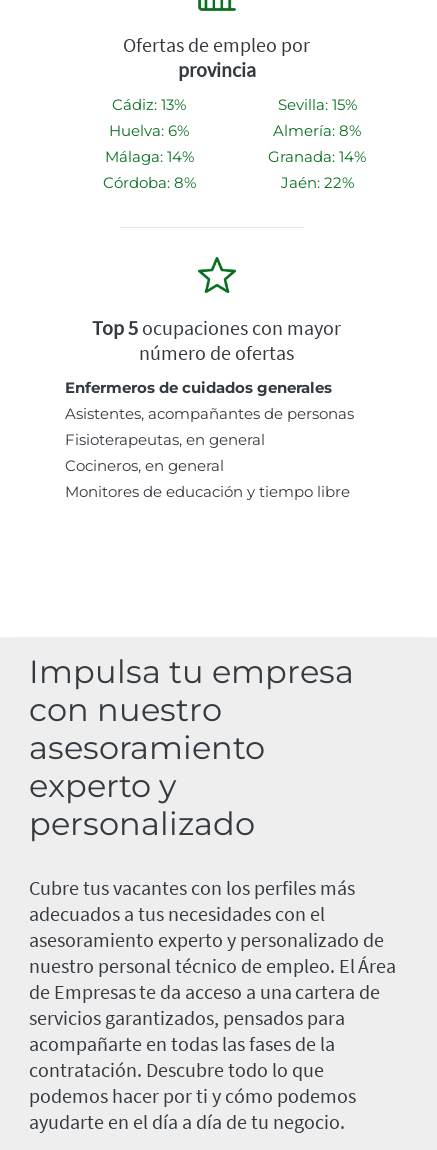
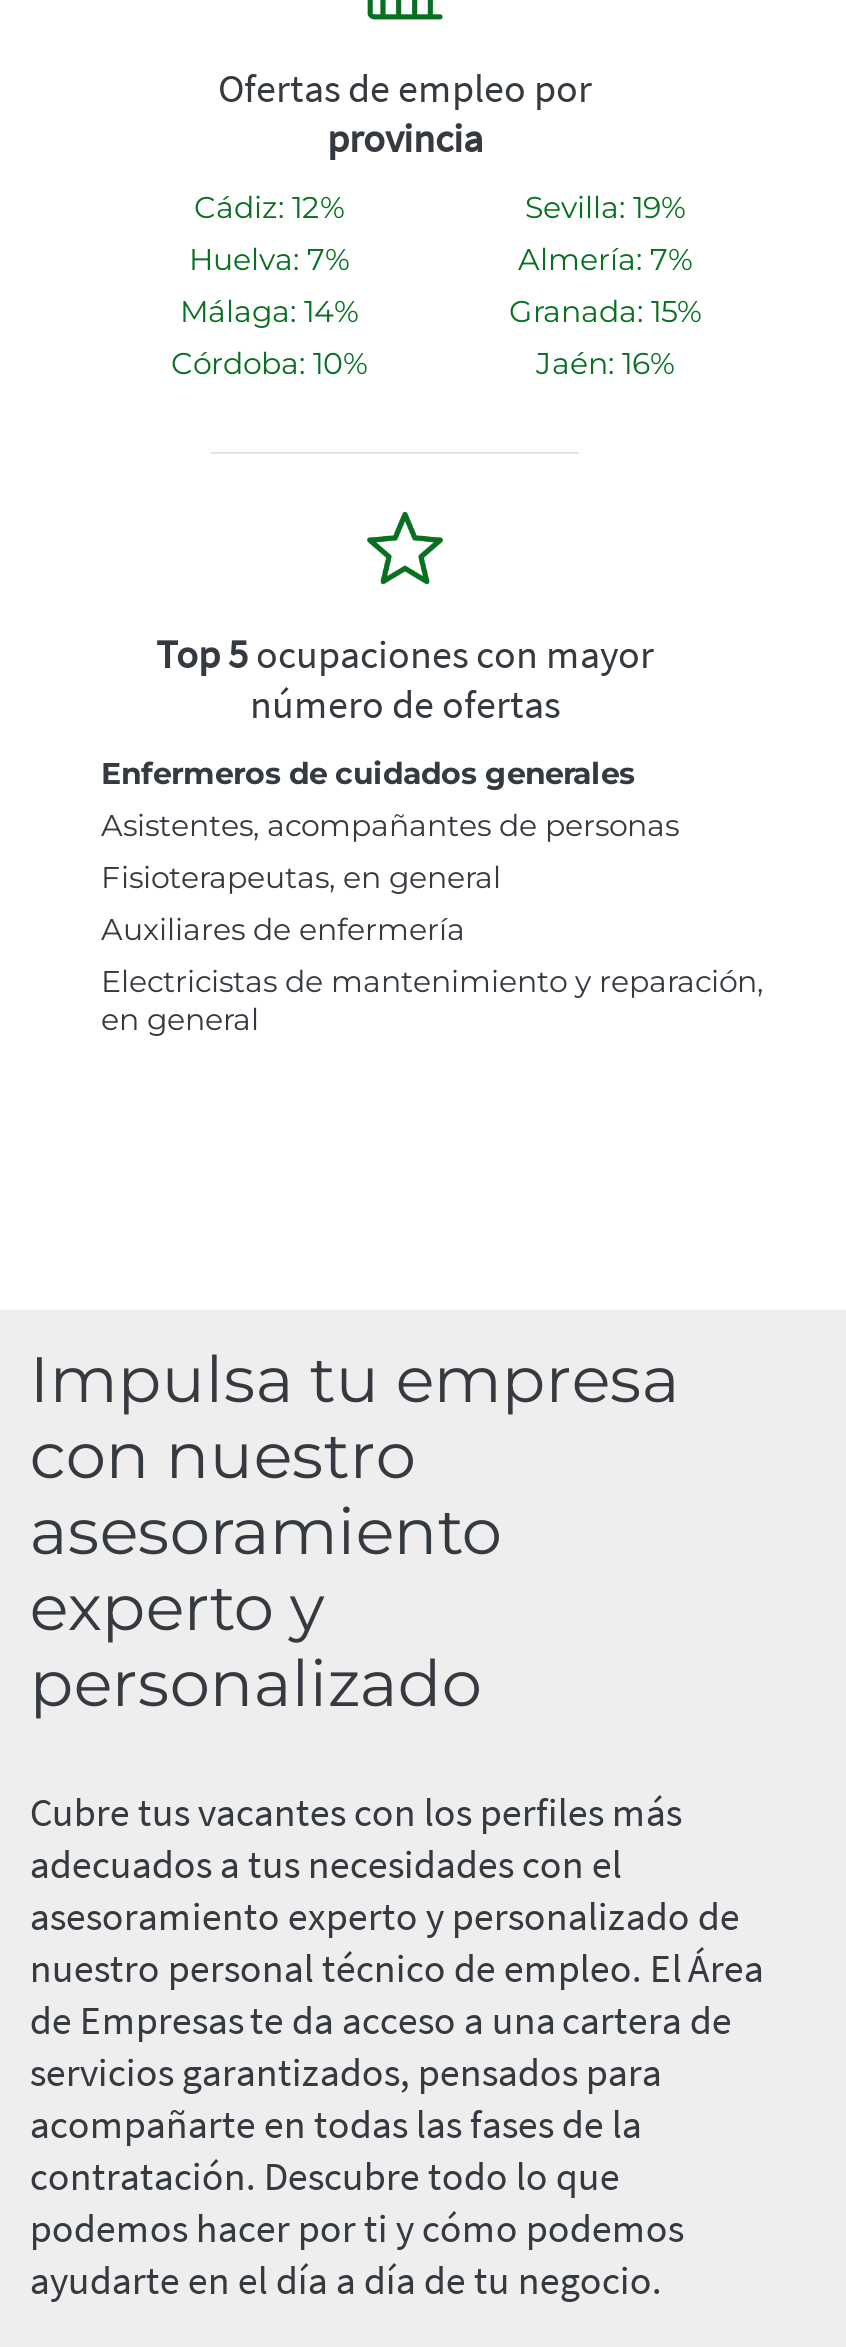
[112,95,186,114] Cádiz: 13% -> [194,188,344,226] Cádiz: 12%
[277,95,356,114] Sevilla: 15% -> [525,188,685,226] Sevilla: 19%
[109,121,189,140] Huelva: 6% -> [189,240,349,278] Huelva: 7%
[273,121,361,140] Almería: 8% -> [518,240,692,278] Almería: 7%
[268,147,366,166] Granada: 14% -> [509,292,701,330] Granada: 15%
[102,173,195,192] Córdoba: 8% -> [171,344,367,382] Córdoba: 10%
[280,173,353,192] Jaén: 22% -> [536,344,674,382] Jaén: 16%
[65,456,350,501] Cocineros, en general | Monitores de educación y tiempo libre -> [101,910,763,1038] Auxiliares de enfermería | Electricistas de mantenimiento y reparación, | en general

